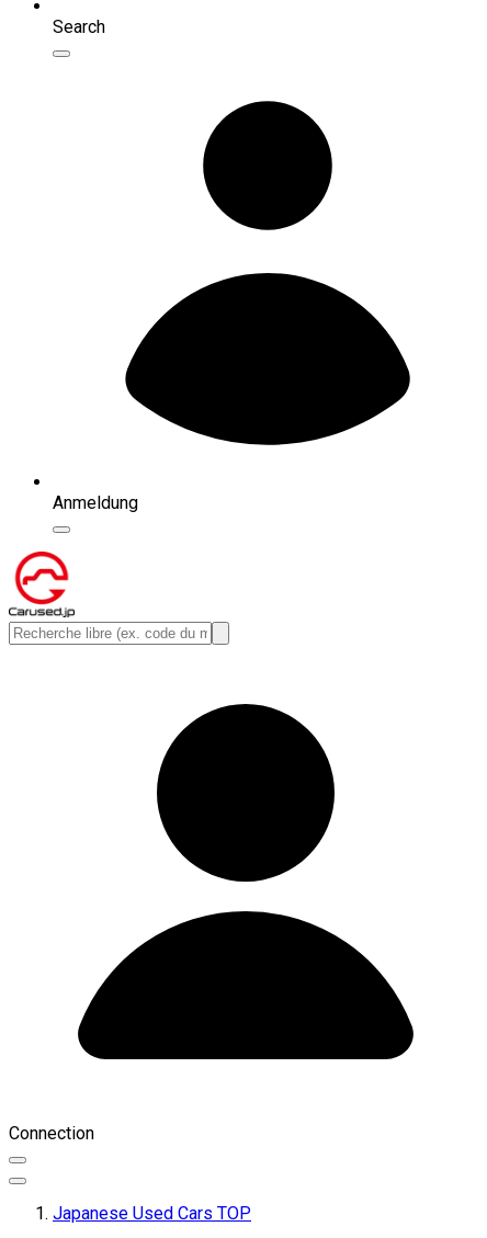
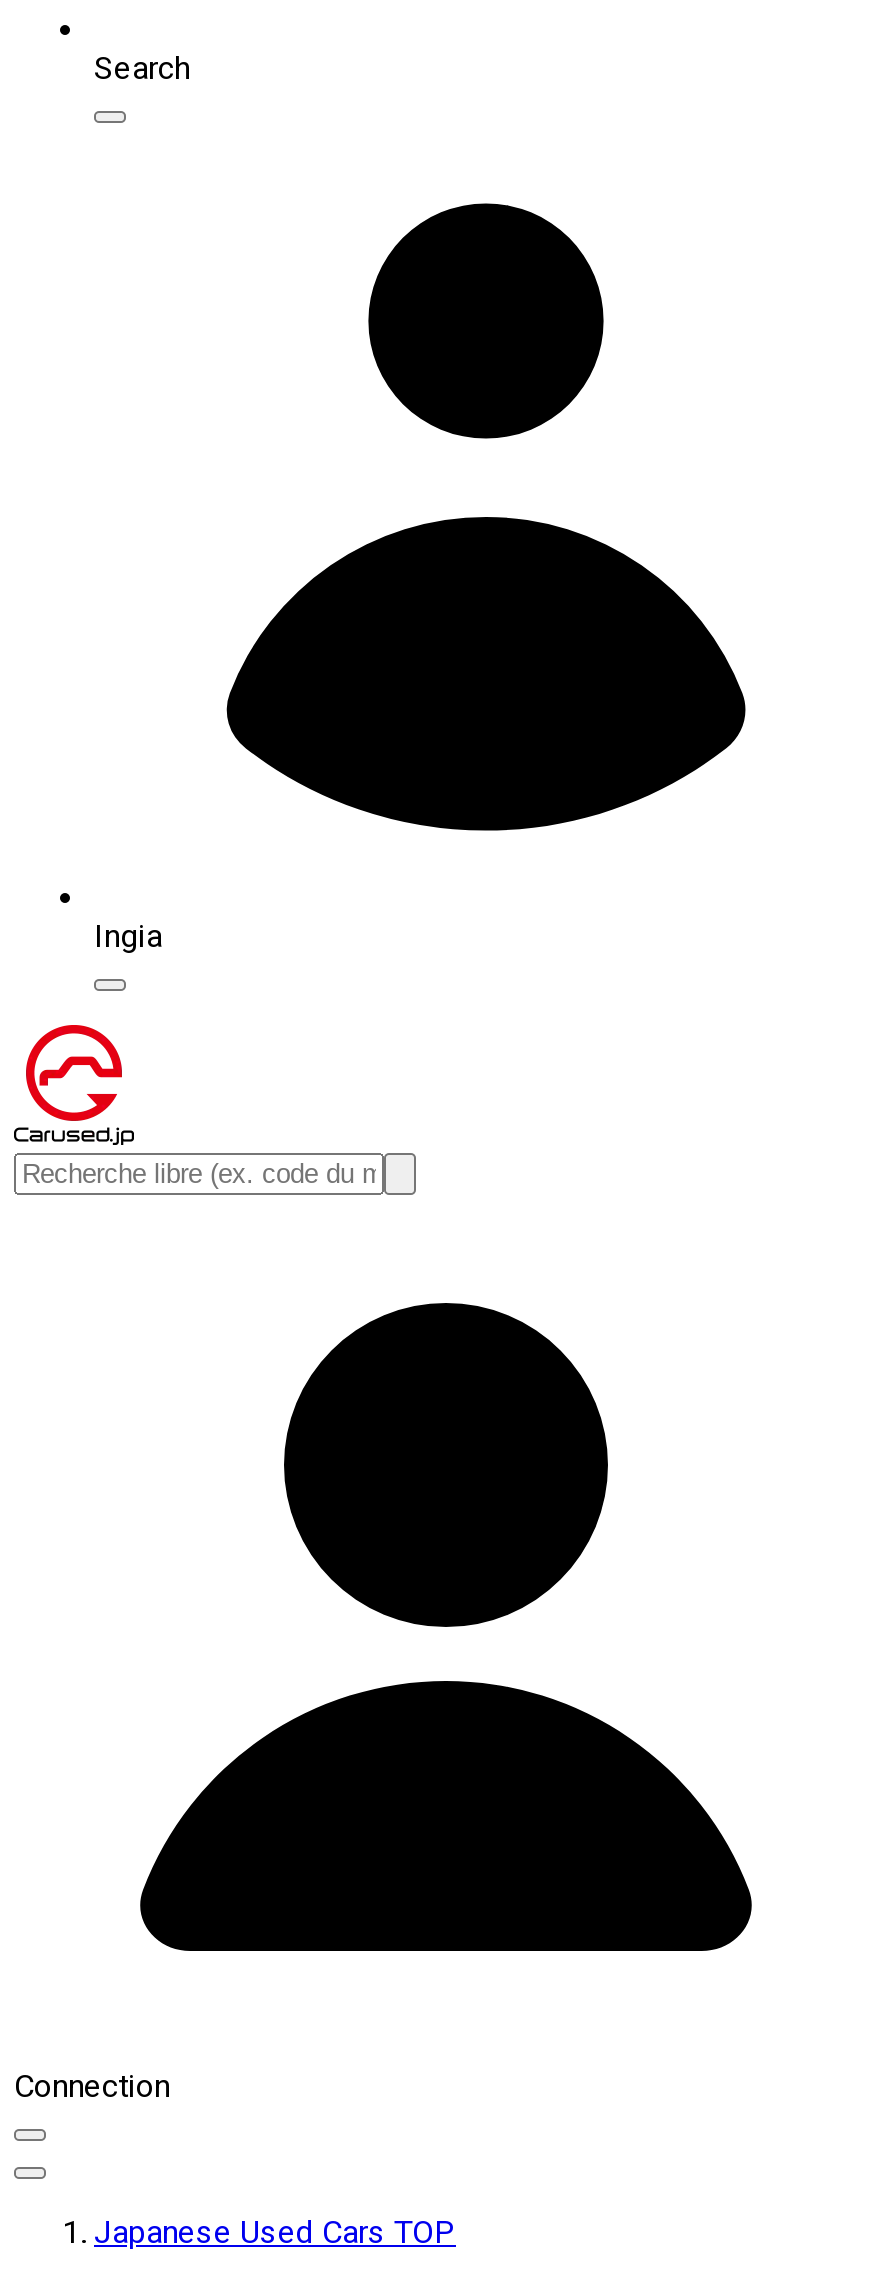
[53,492,138,513] Anmeldung -> [94,917,162,955] Ingia

